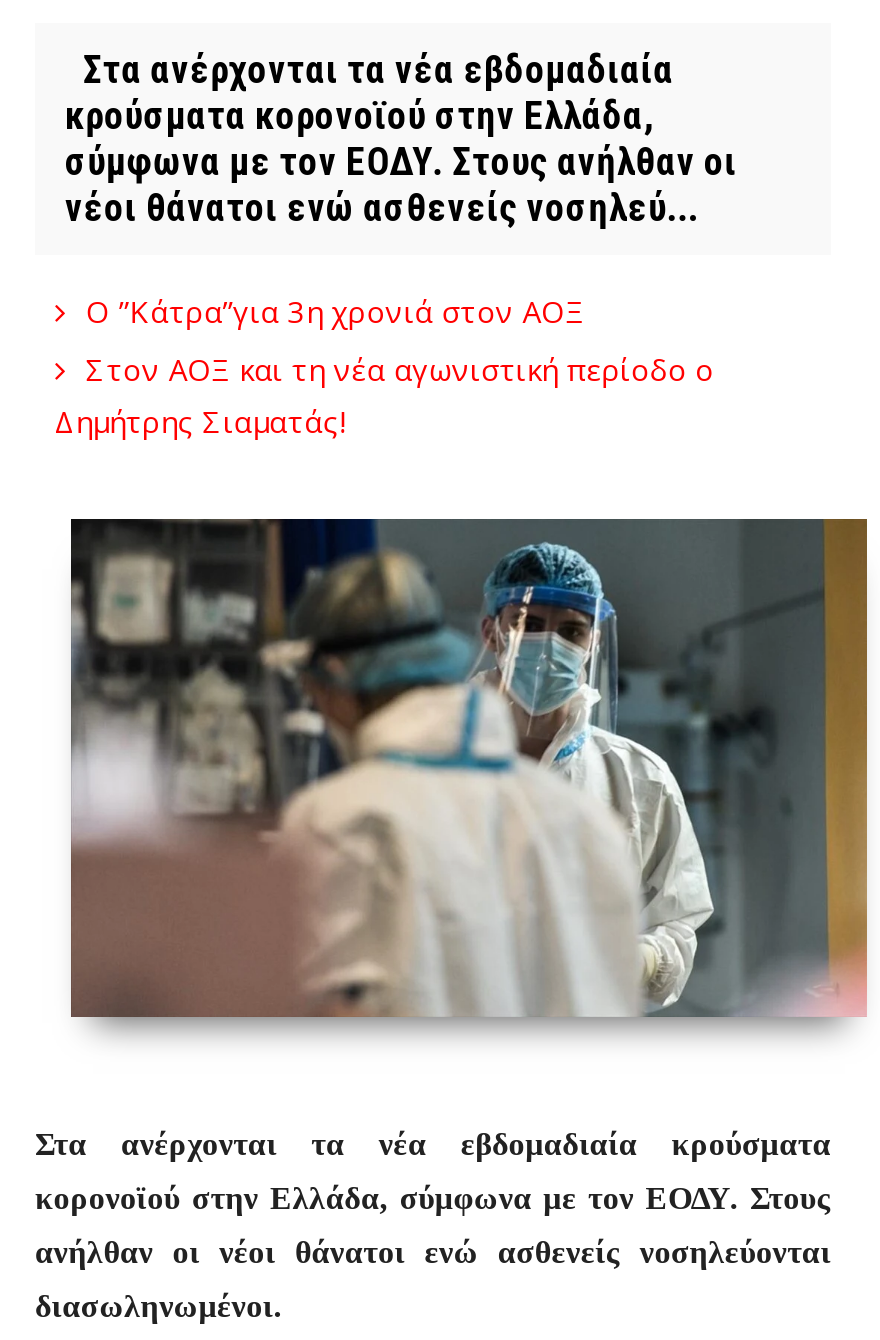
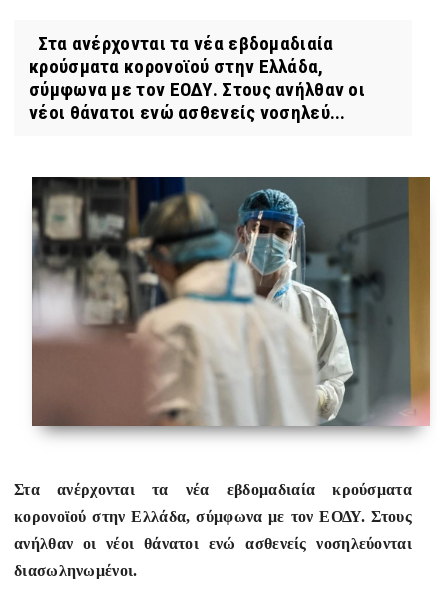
[55,291,714,441] Ο ”Κάτρα”για 3η χρονιά στον ΑΟΞ | Στον ΑΟΞ και τη νέα αγωνιστική περίοδο ο | Δημήτρης Σιαματάς! -> none

